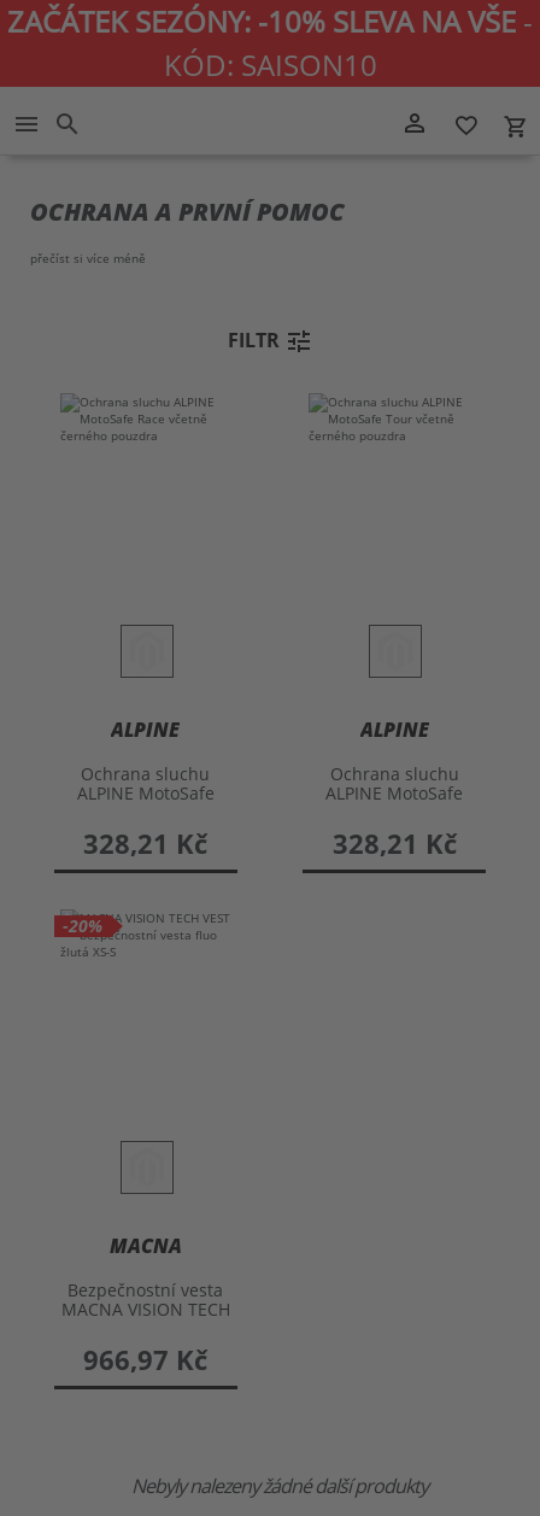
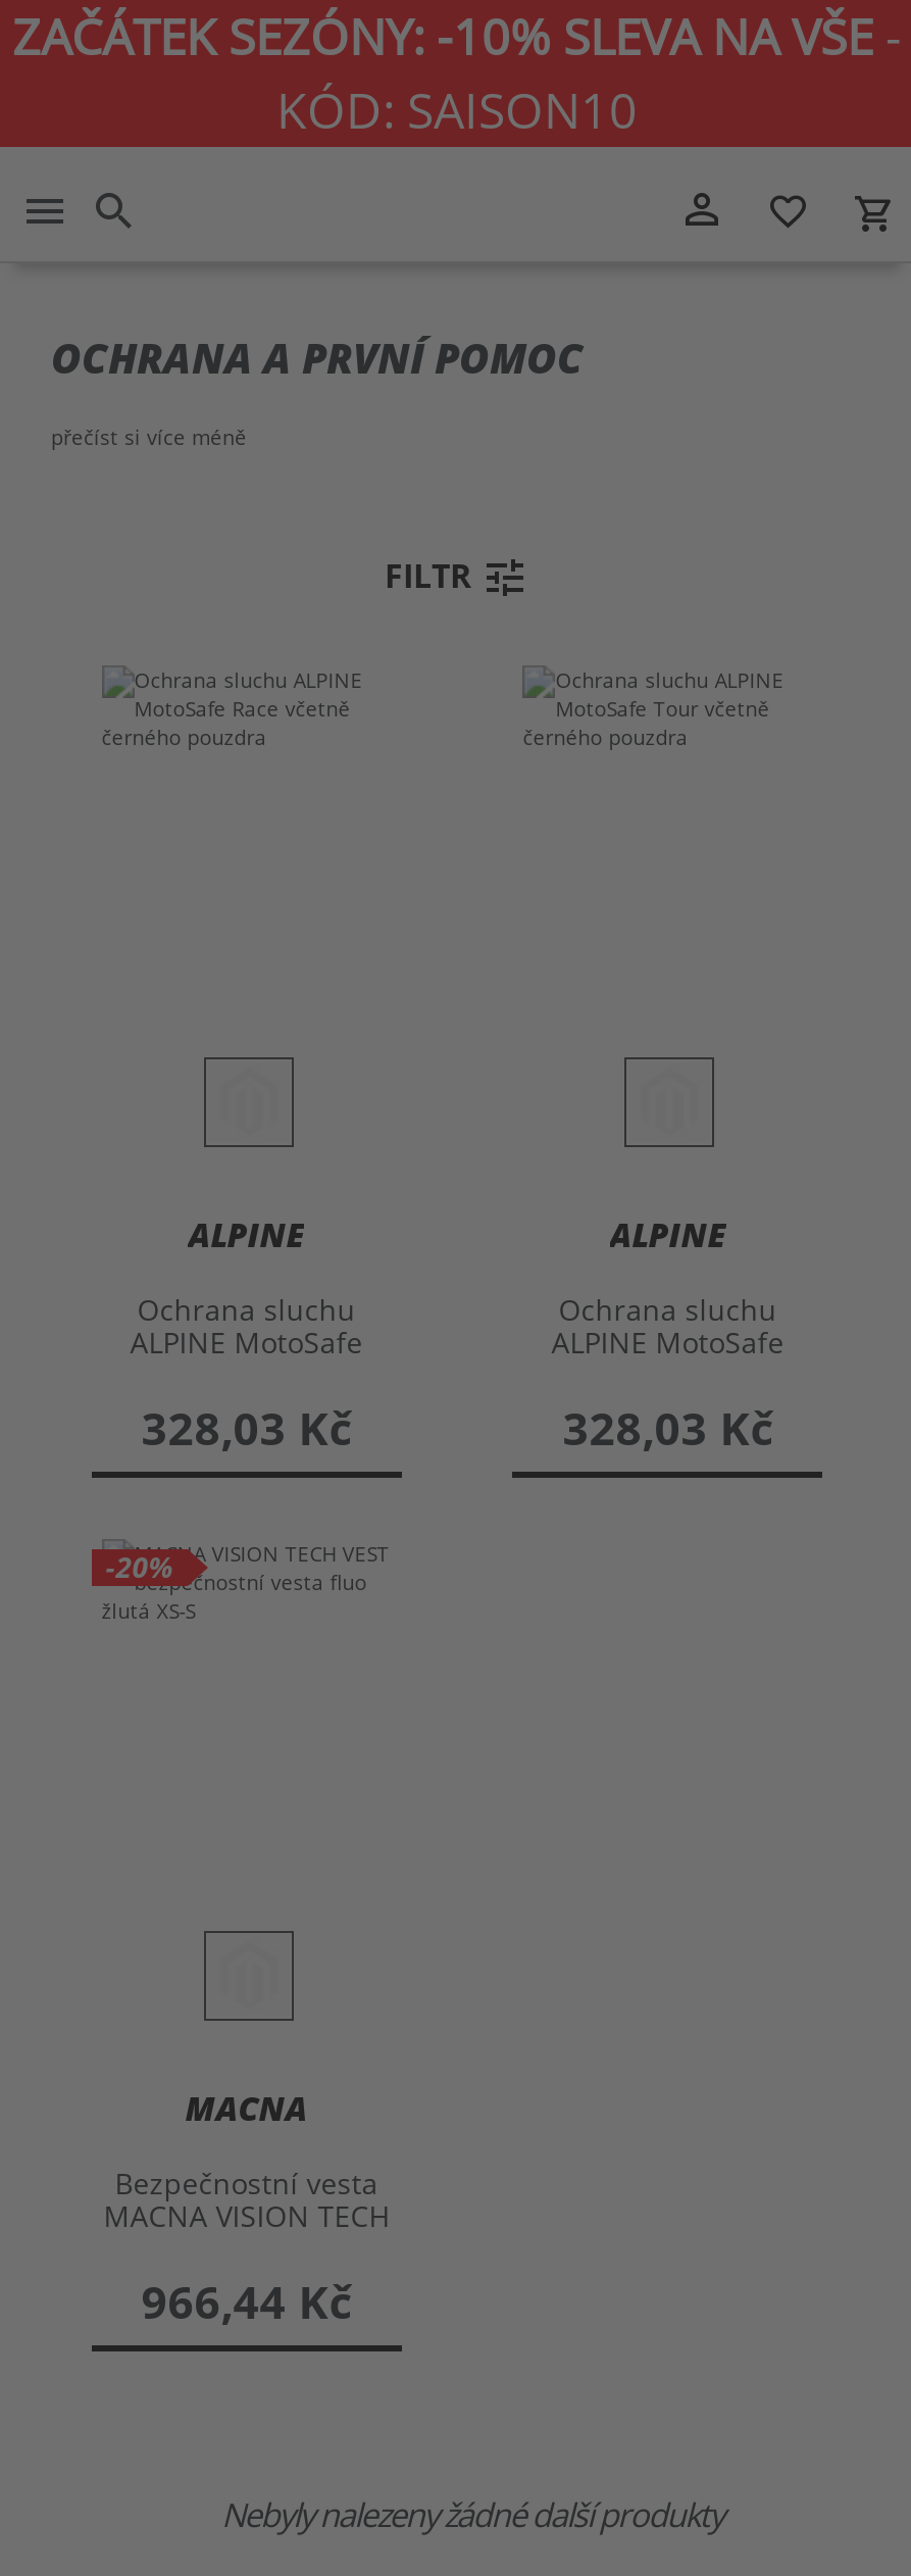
[83,825,208,861] 328,21 Kč -> [141,1396,351,1457] 328,03 Kč
[332,825,457,861] 328,21 Kč -> [563,1396,773,1457] 328,03 Kč
[83,1341,208,1377] 966,97 Kč -> [141,2270,351,2331] 966,44 Kč

